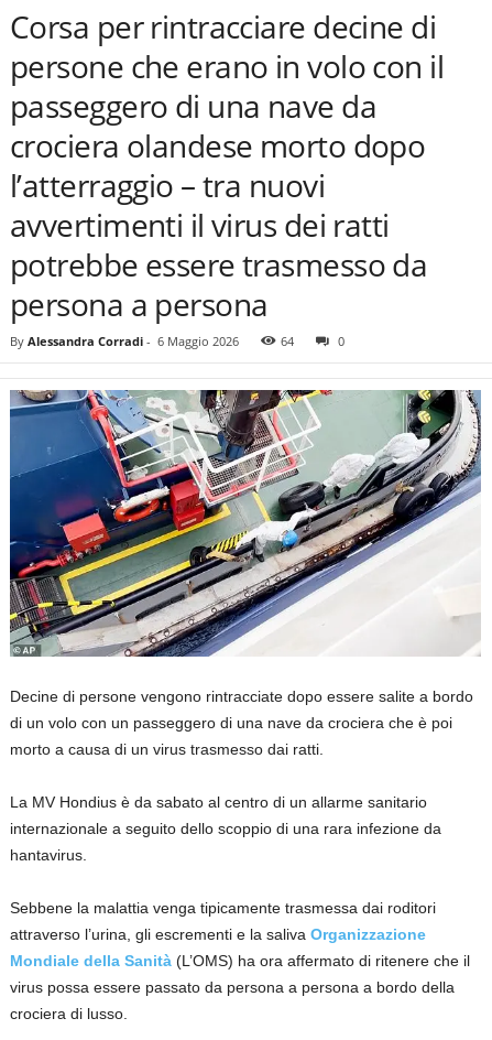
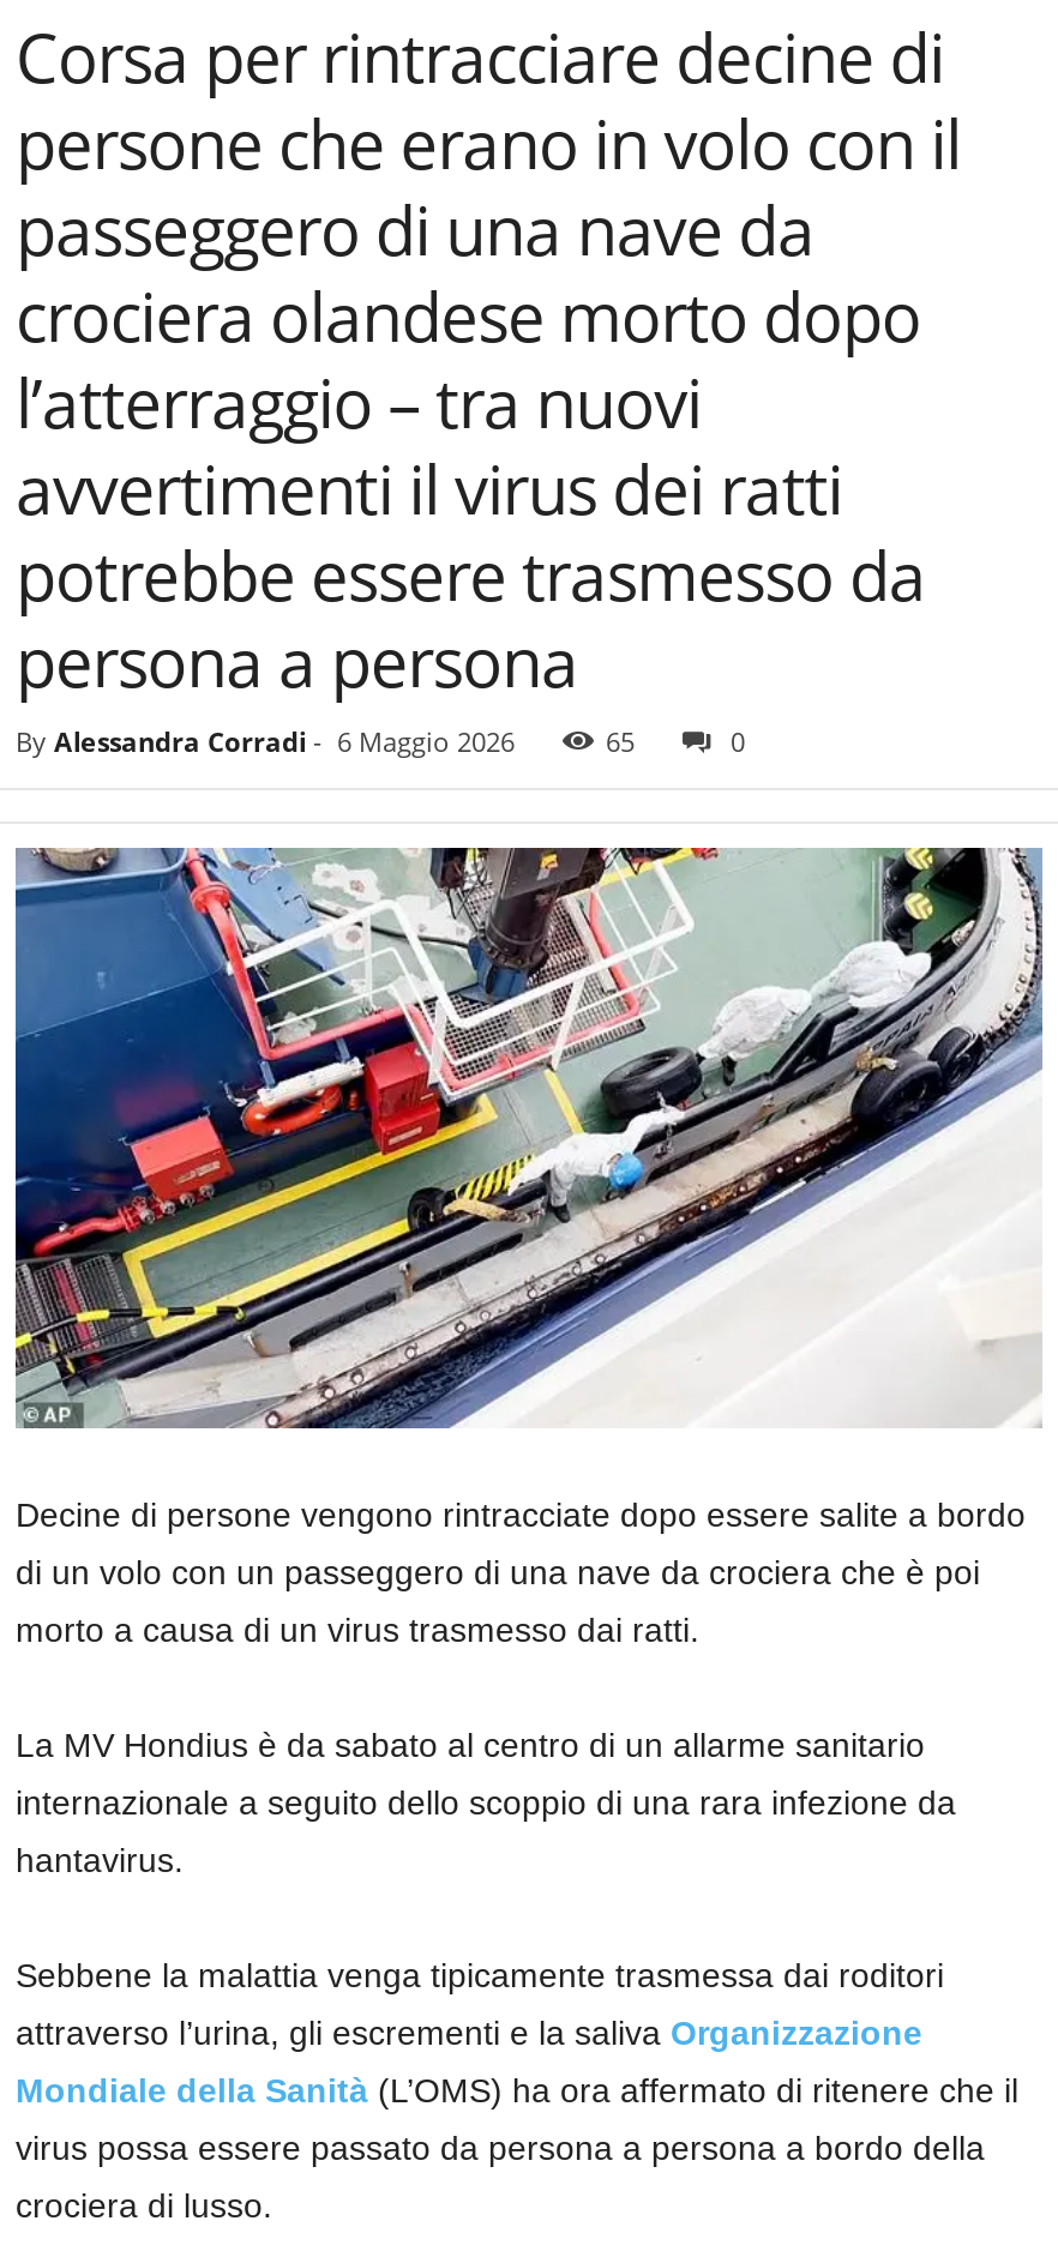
[281,333,294,349] 64 -> [606,723,635,759] 65

